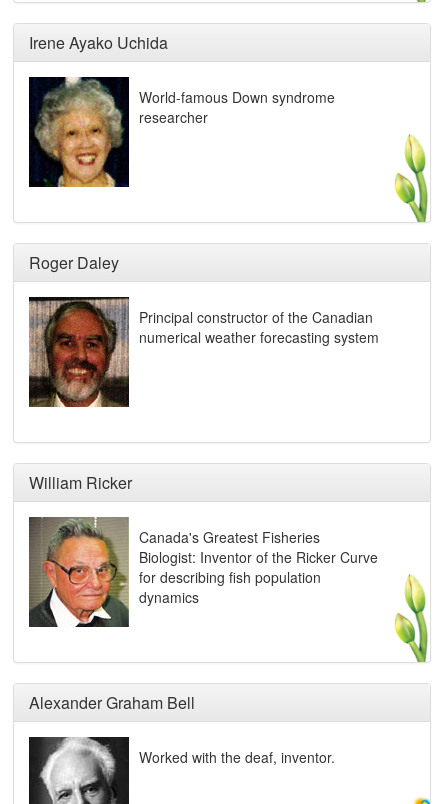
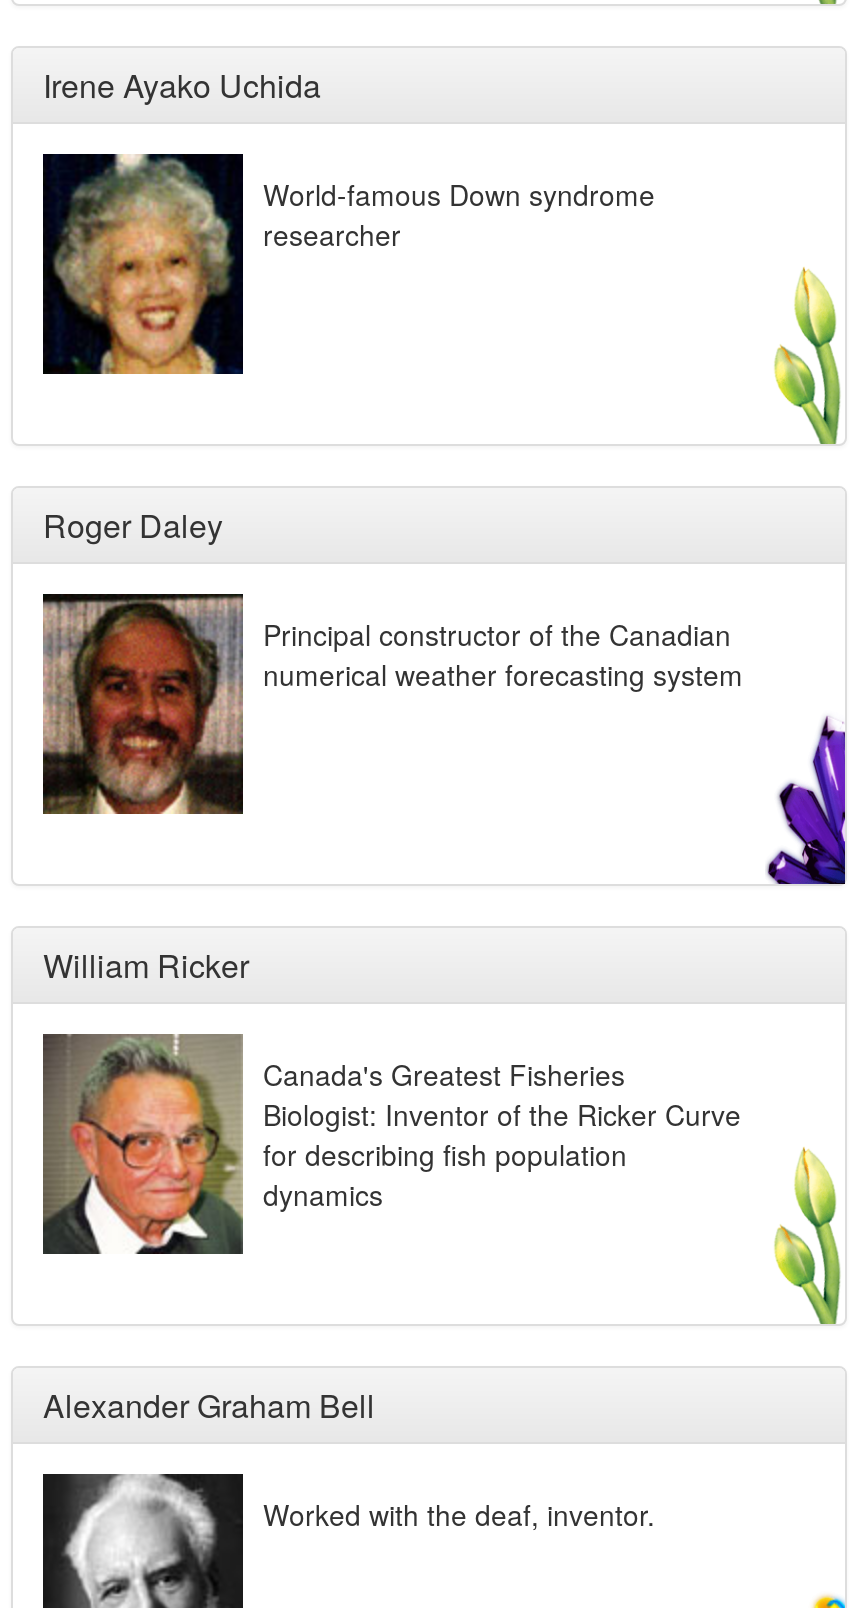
none -> [765,716,847,886] [image]

